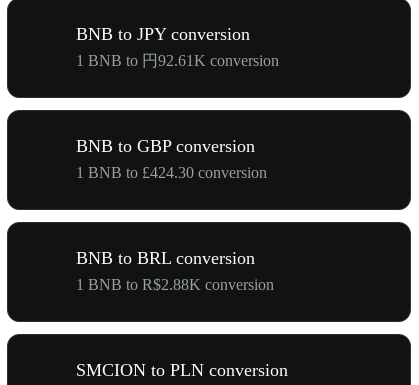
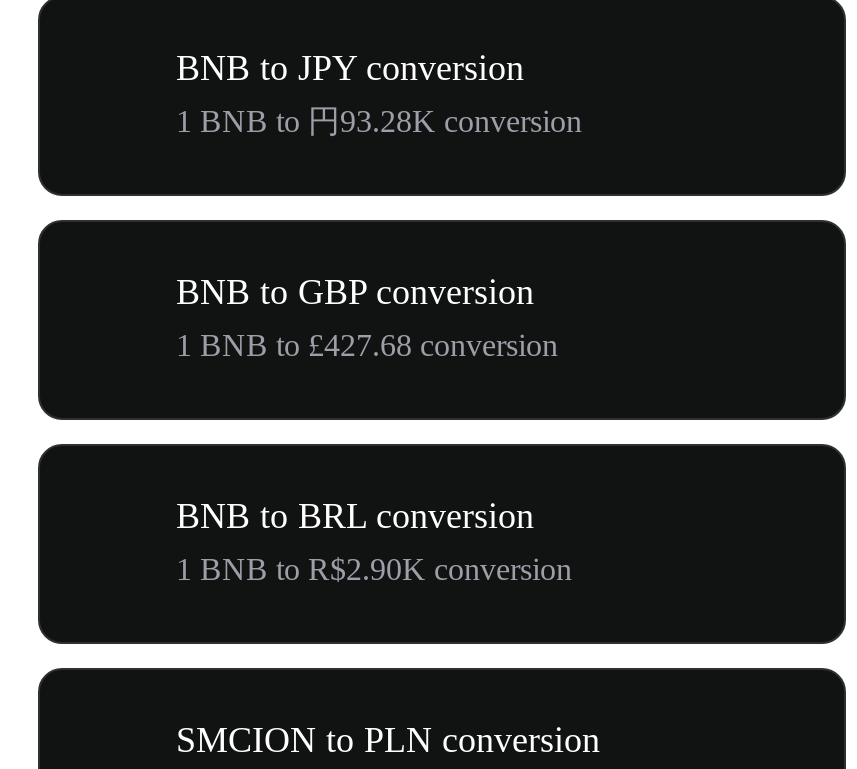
[76,52,279,69] 1 BNB to 円92.61K conversion -> [176,104,582,138] 1 BNB to 円93.28K conversion
[76,164,267,181] 1 BNB to £424.30 conversion -> [176,328,558,362] 1 BNB to £427.68 conversion
[76,276,274,293] 1 BNB to R$2.88K conversion -> [176,552,572,586] 1 BNB to R$2.90K conversion

